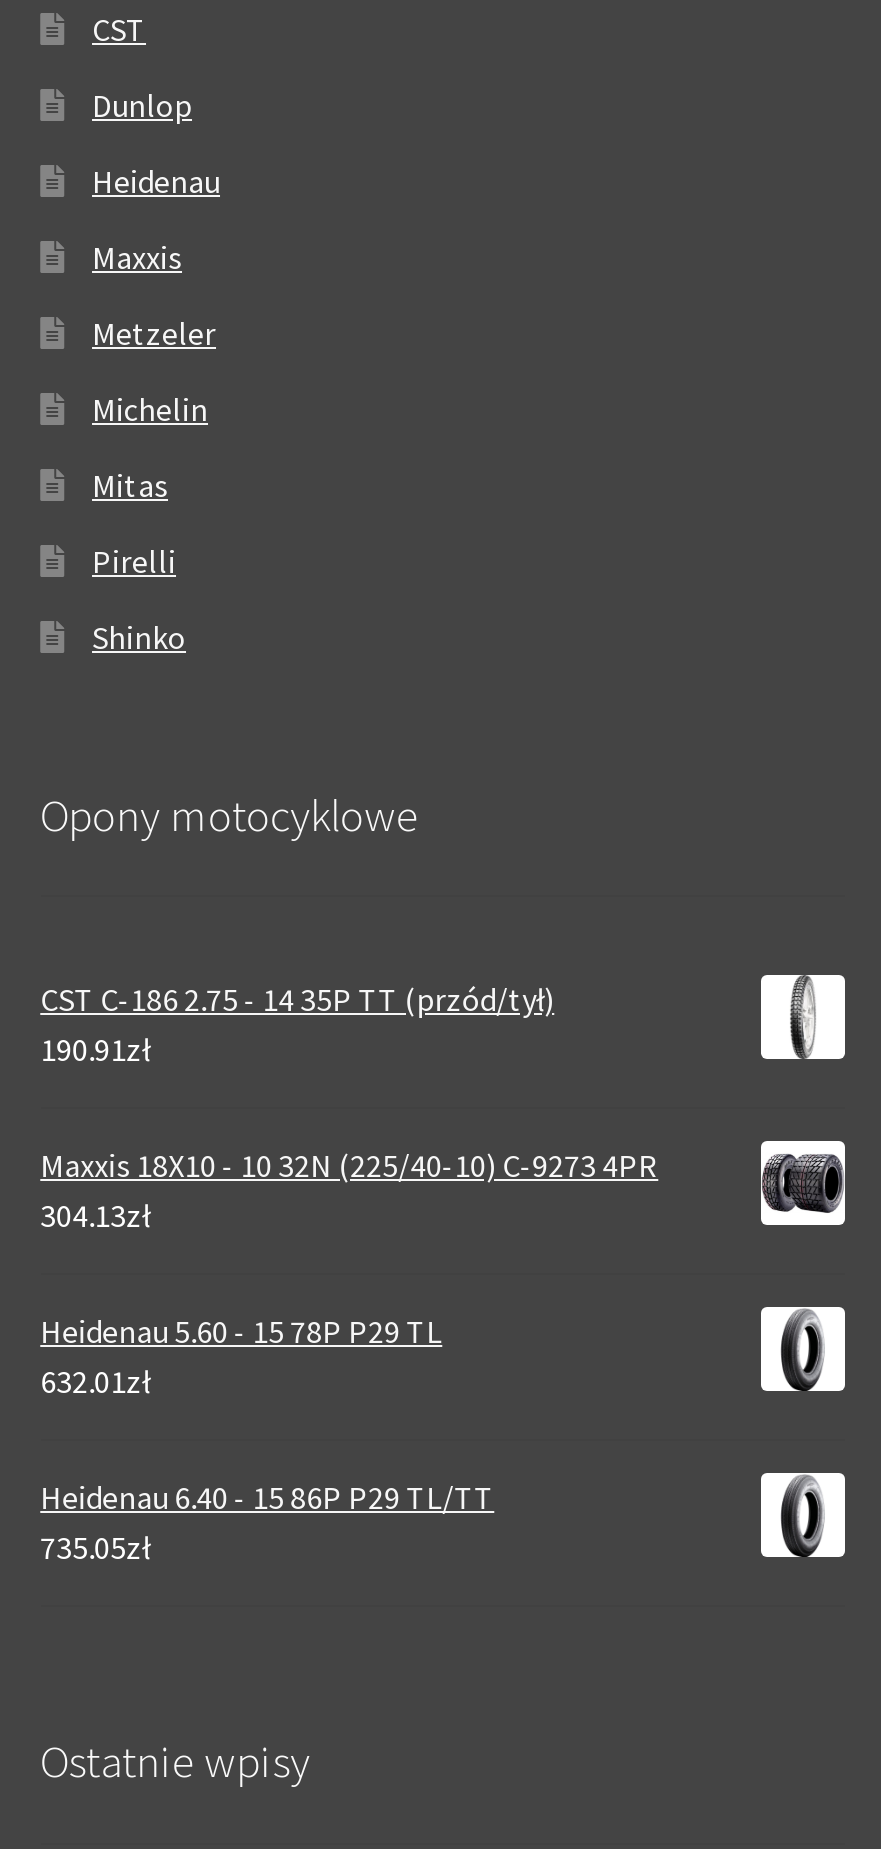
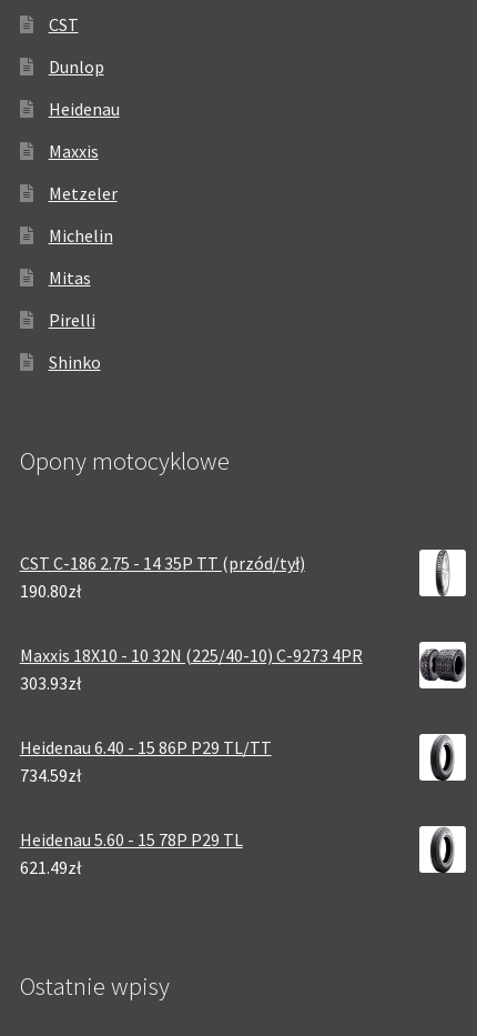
[40,1029,150,1069] 190.91zł -> [20,580,81,602] 190.80zł
[40,1195,150,1401] 304.13zł | 632.01zł -> [20,672,81,694] 303.93zł
moved [40,1311,442,1351] -> [20,828,242,850]: Heidenau 5.60 - 15 78P P29 TL
moved [40,1477,494,1517] -> [20,736,271,758]: Heidenau 6.40 - 15 86P P29 TL/TT
[40,1527,150,1567] 735.05zł -> [20,764,81,878] 734.59zł | 621.49zł

